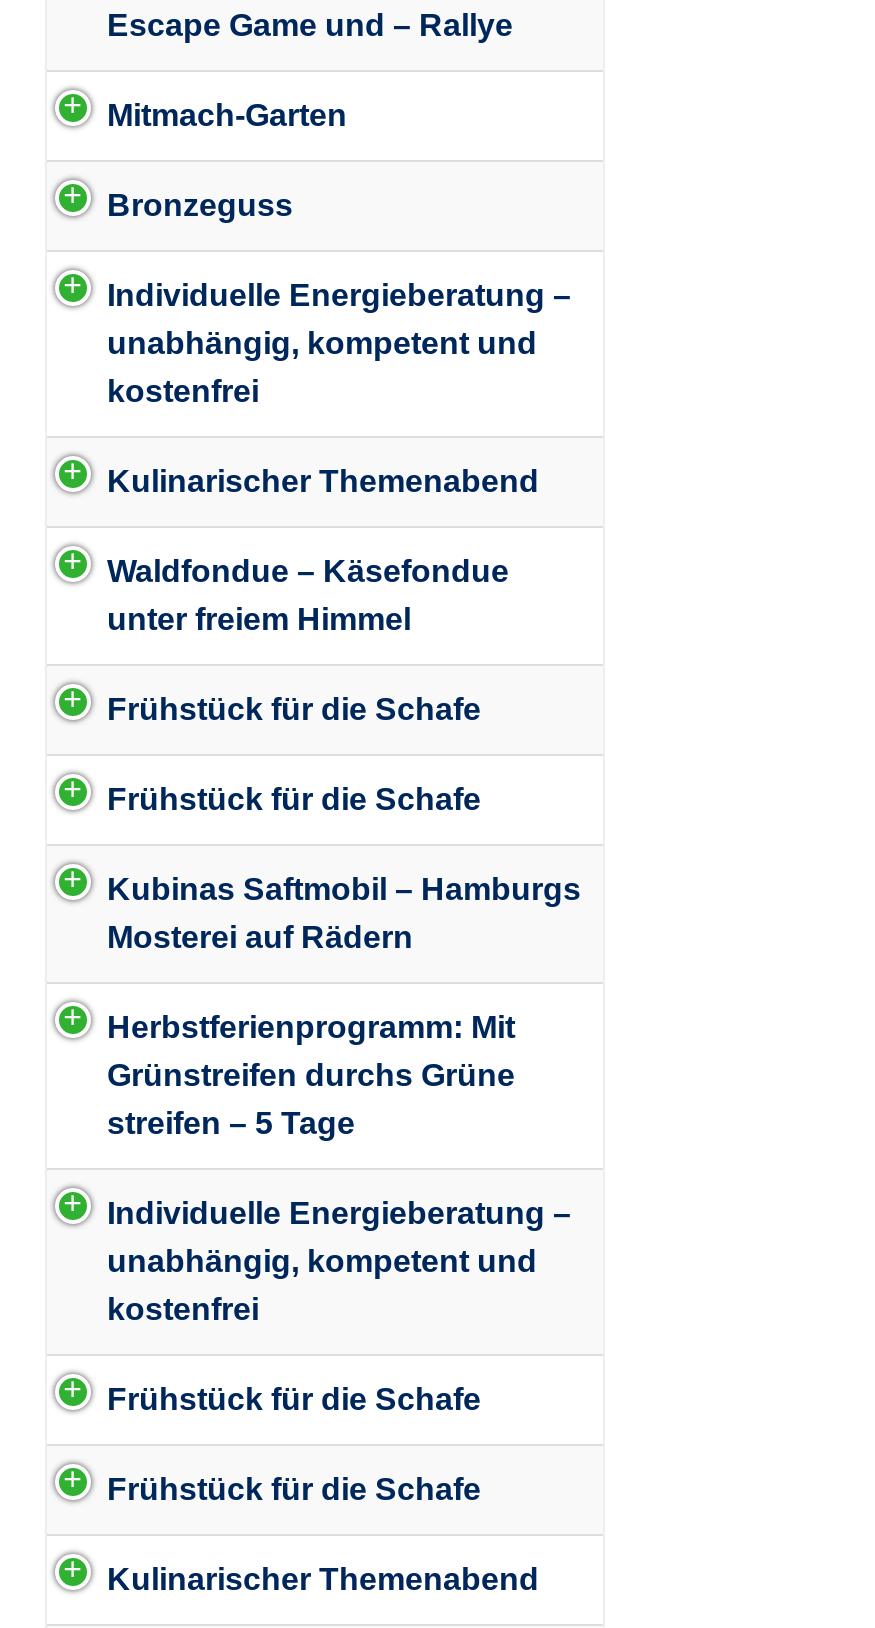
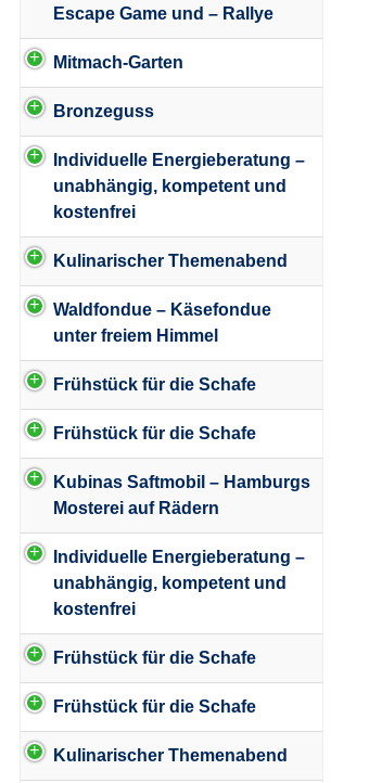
[107,1010,515,1140] Herbstferienprogramm: Mit | Grünstreifen durchs Grüne | streifen – 5 Tage -> none

